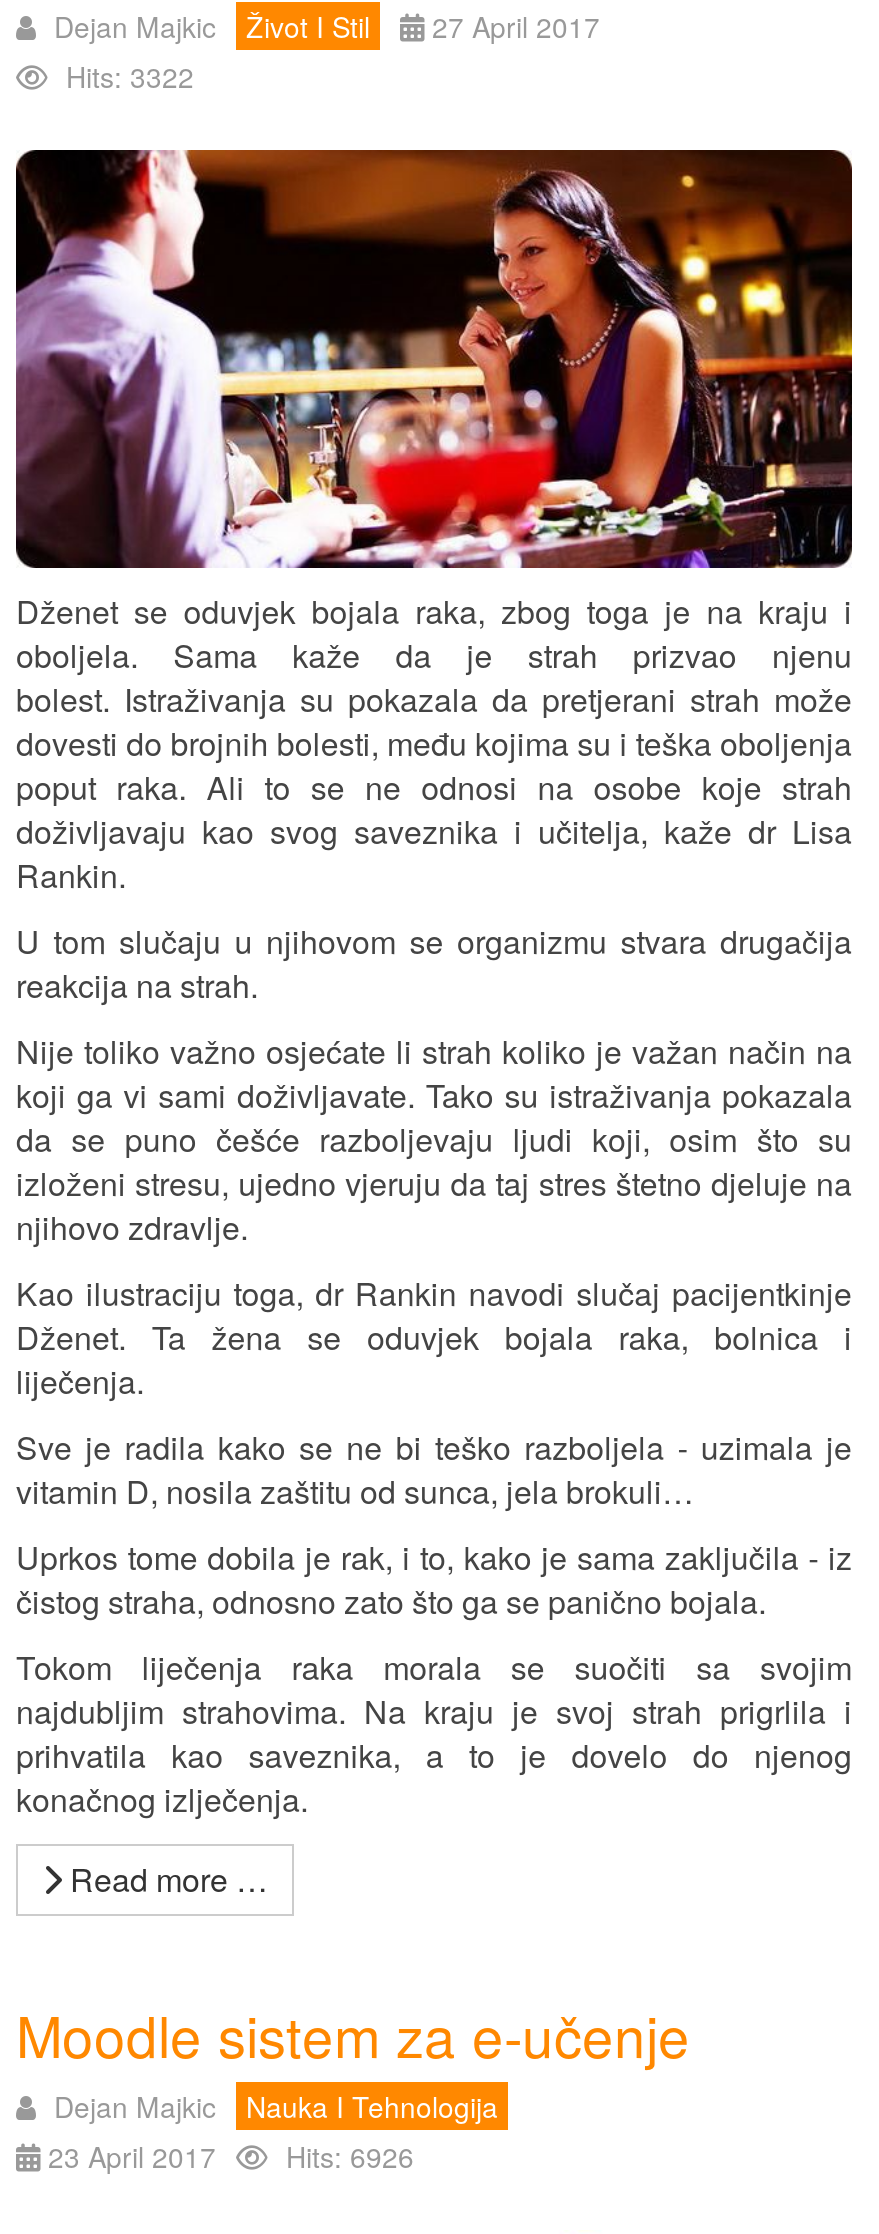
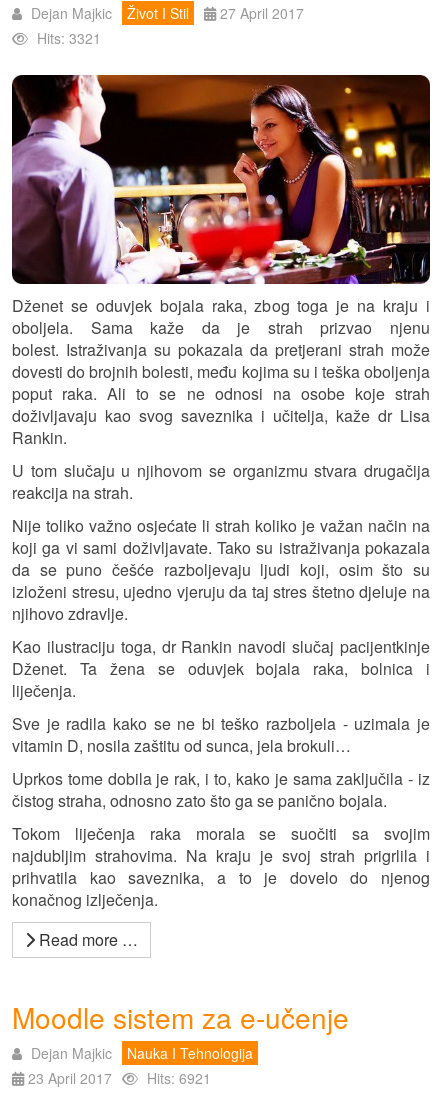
[66,56,194,96] Hits: 3322 -> [37,28,101,48] Hits: 3321
[48,2136,414,2176] 23 April 2017 Hits: 6926 -> [28,1068,211,1088] 23 April 2017 Hits: 6921

